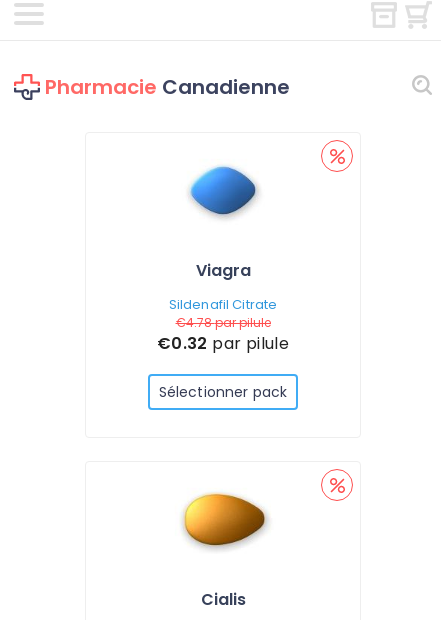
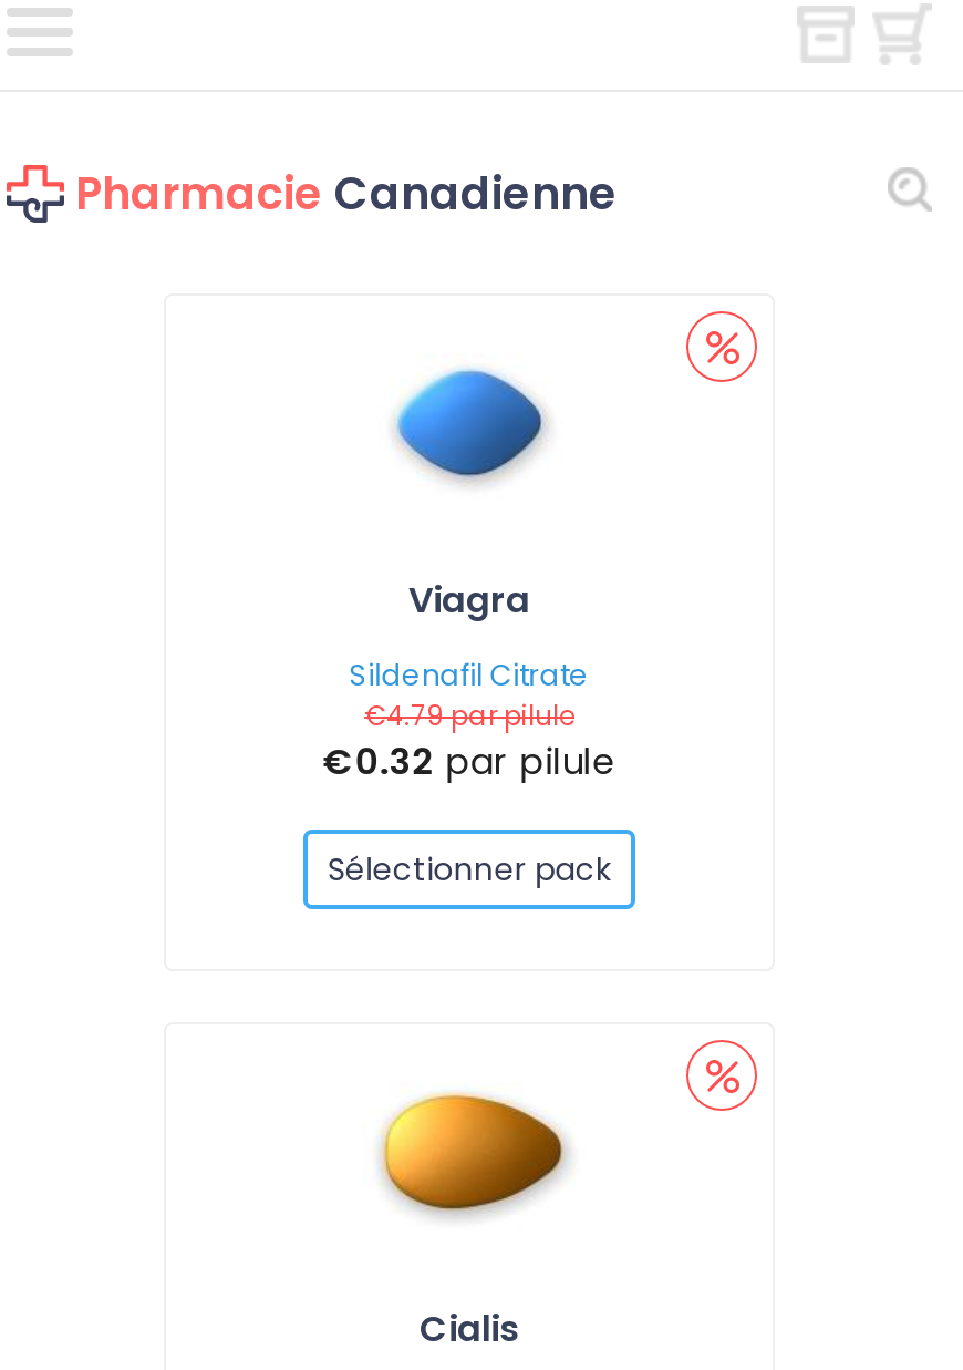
[175,314,270,331] €4.78par pilule -> [364,697,574,734] €4.79par pilule

